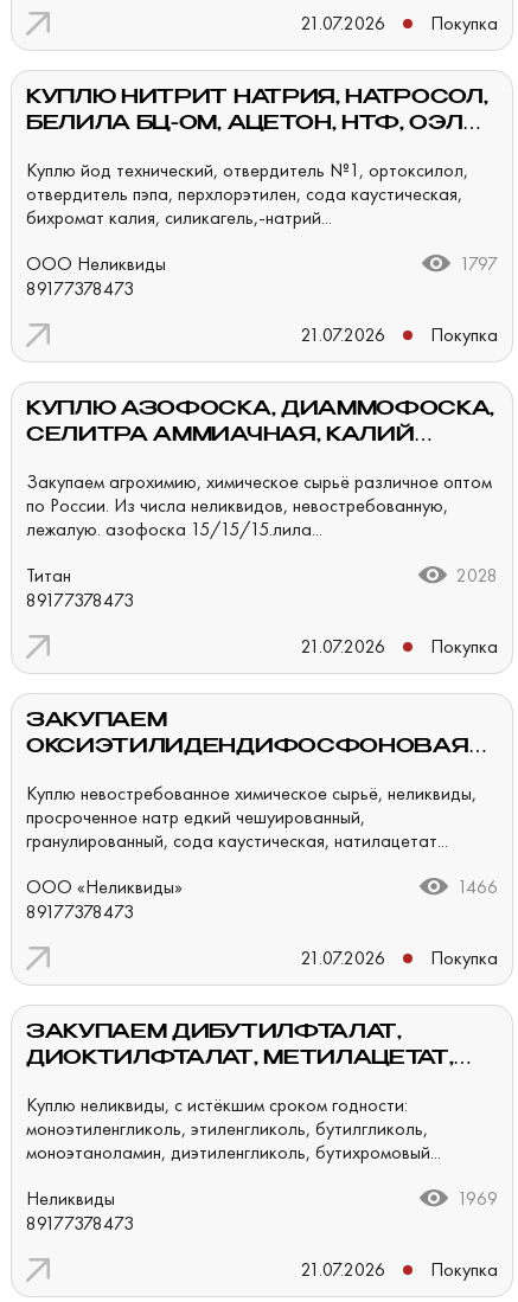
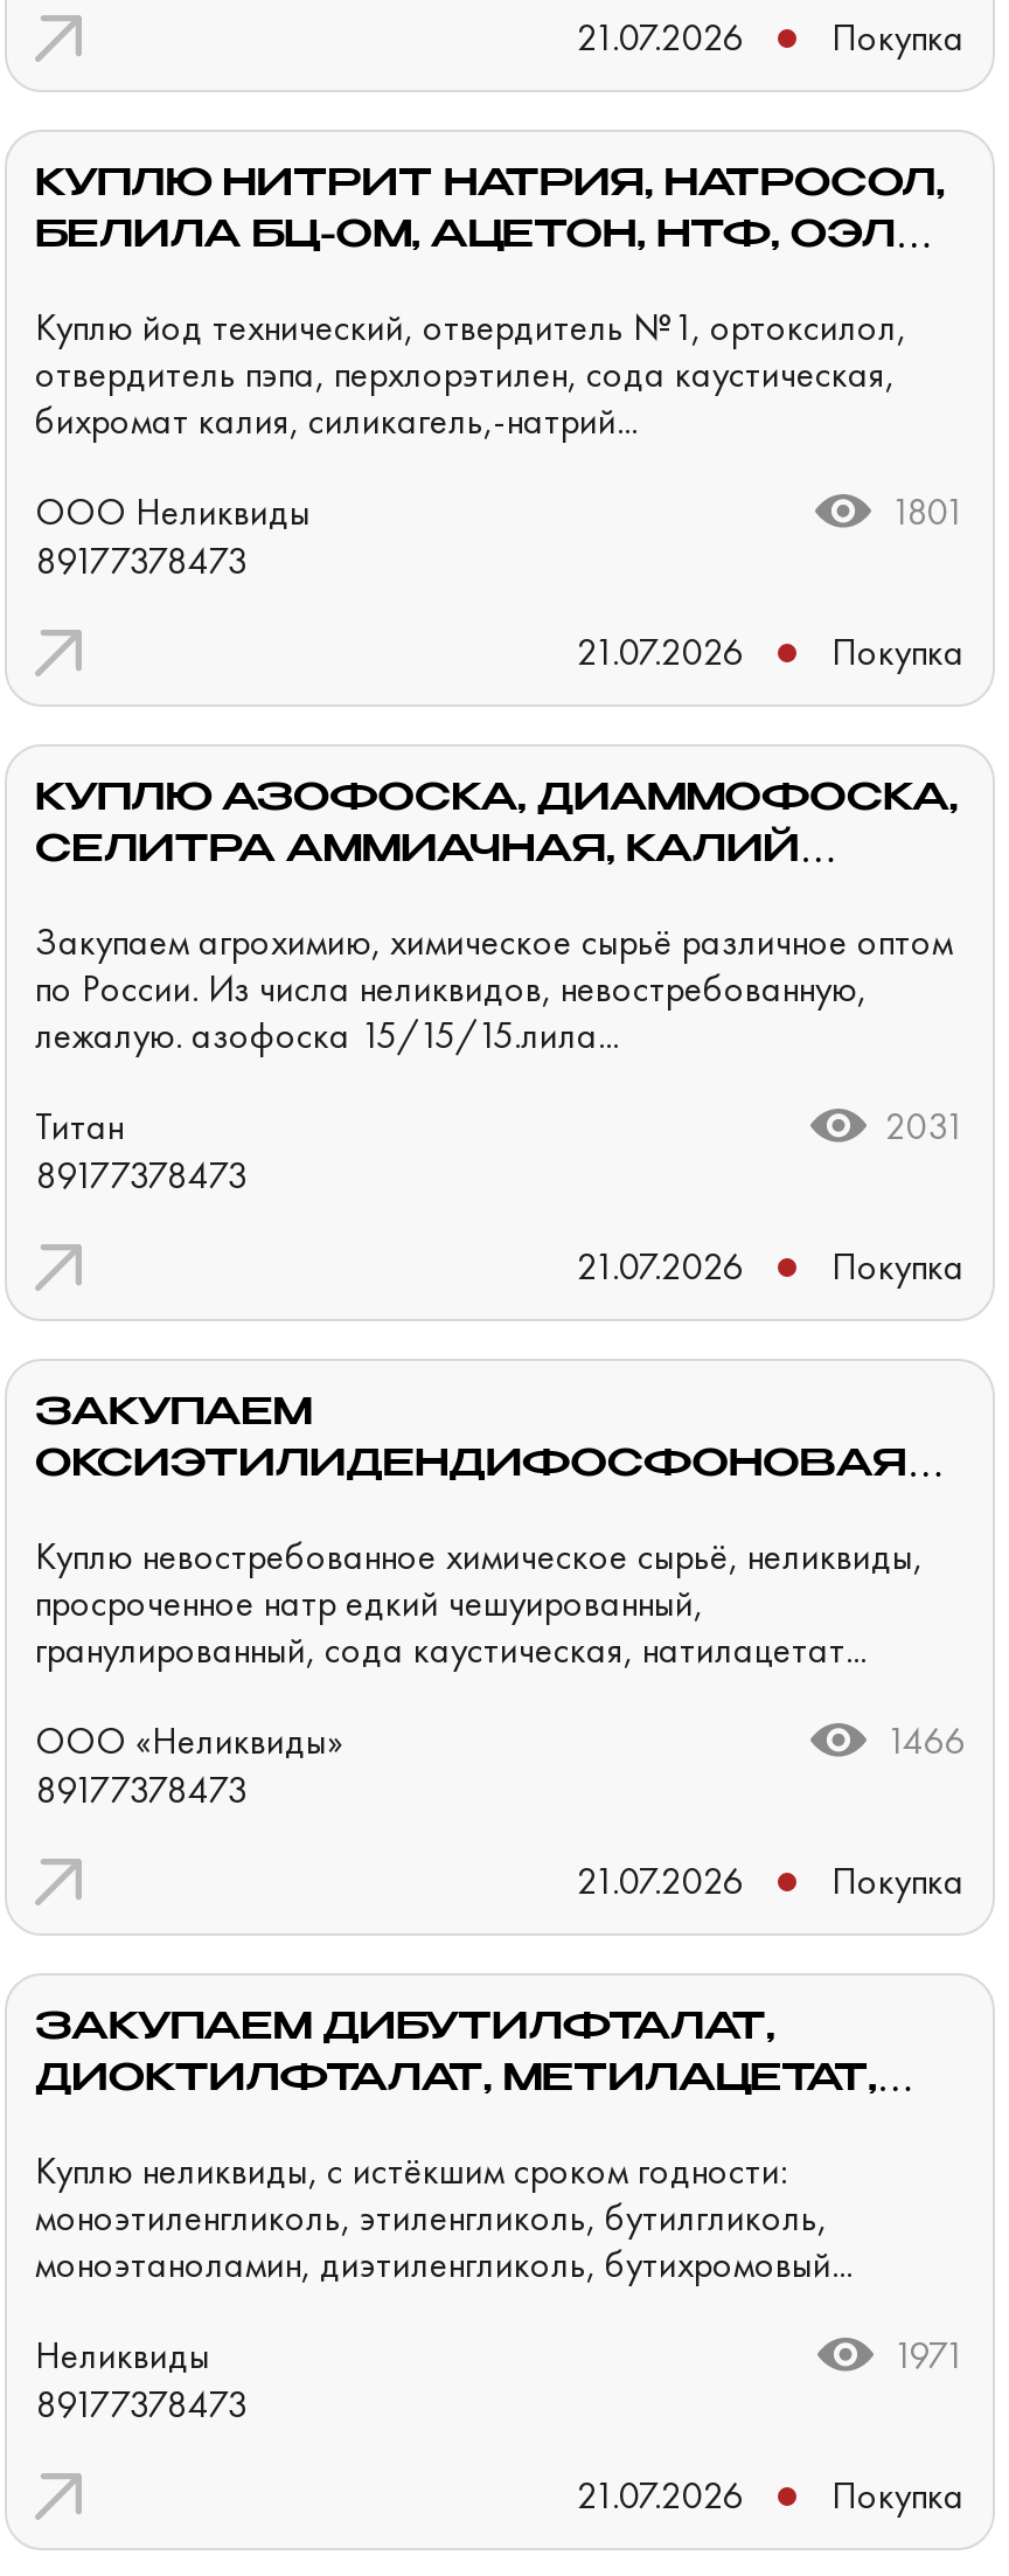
[460,251,498,276] 1797 -> [890,488,965,537] 1801
[456,563,498,588] 2028 -> [885,1102,965,1151] 2031
[458,1186,498,1211] 1969 -> [892,2331,965,2380] 1971

